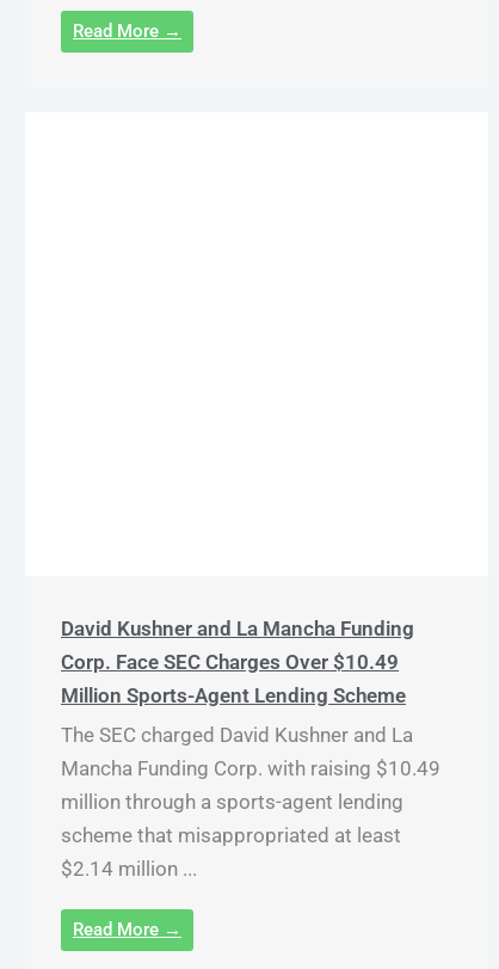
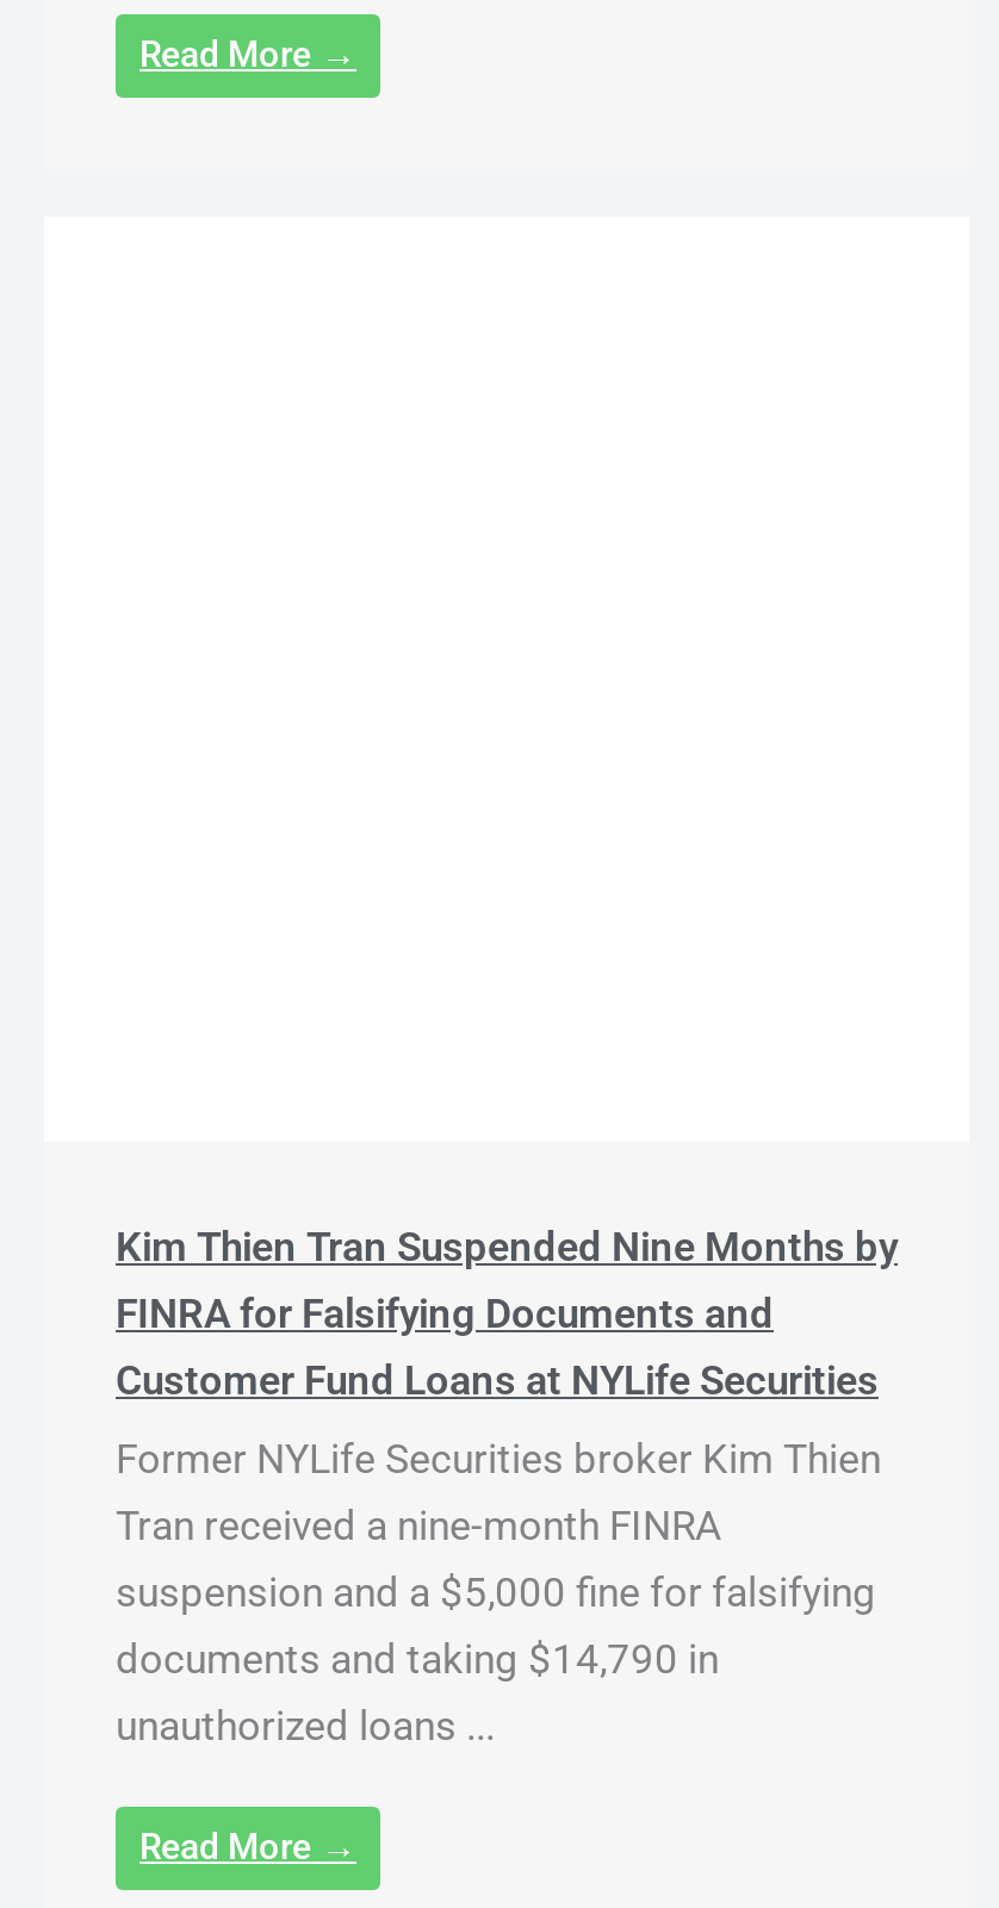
[61,617,414,708] David Kushner and La Mancha Funding | Corp. Face SEC Charges Over $10.49 | Million Sports-Agent Lending Scheme -> [116,1223,898,1404] Kim Thien Tran Suspended Nine Months by | FINRA for Falsifying Documents and | Customer Fund Loans at NYLife Securities
[61,723,441,881] The SEC charged David Kushner and La | Mancha Funding Corp. with raising $10.49 | million through a sports-agent lending | scheme that misappropriated at least | $2.14 million ... -> [116,1435,881,1749] Former NYLife Securities broker Kim Thien | Tran received a nine-month FINRA | suspension and a $5,000 fine for falsifying | documents and taking $14,790 in | unauthorized loans ...

